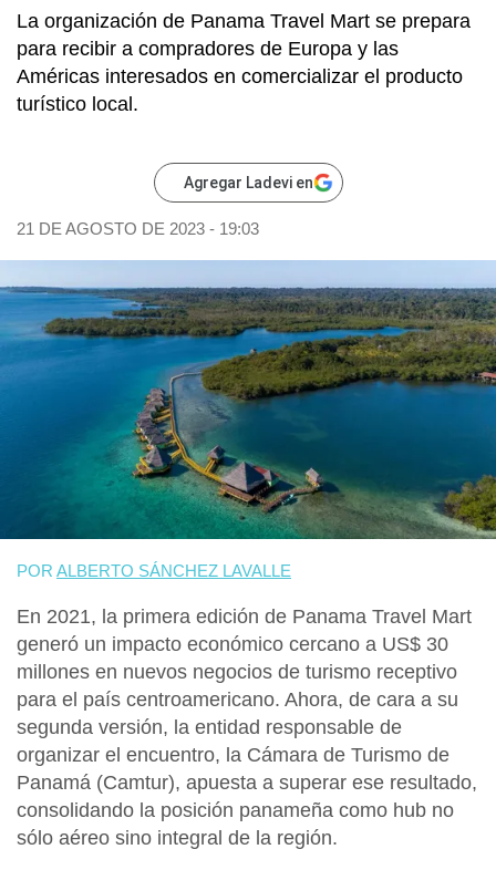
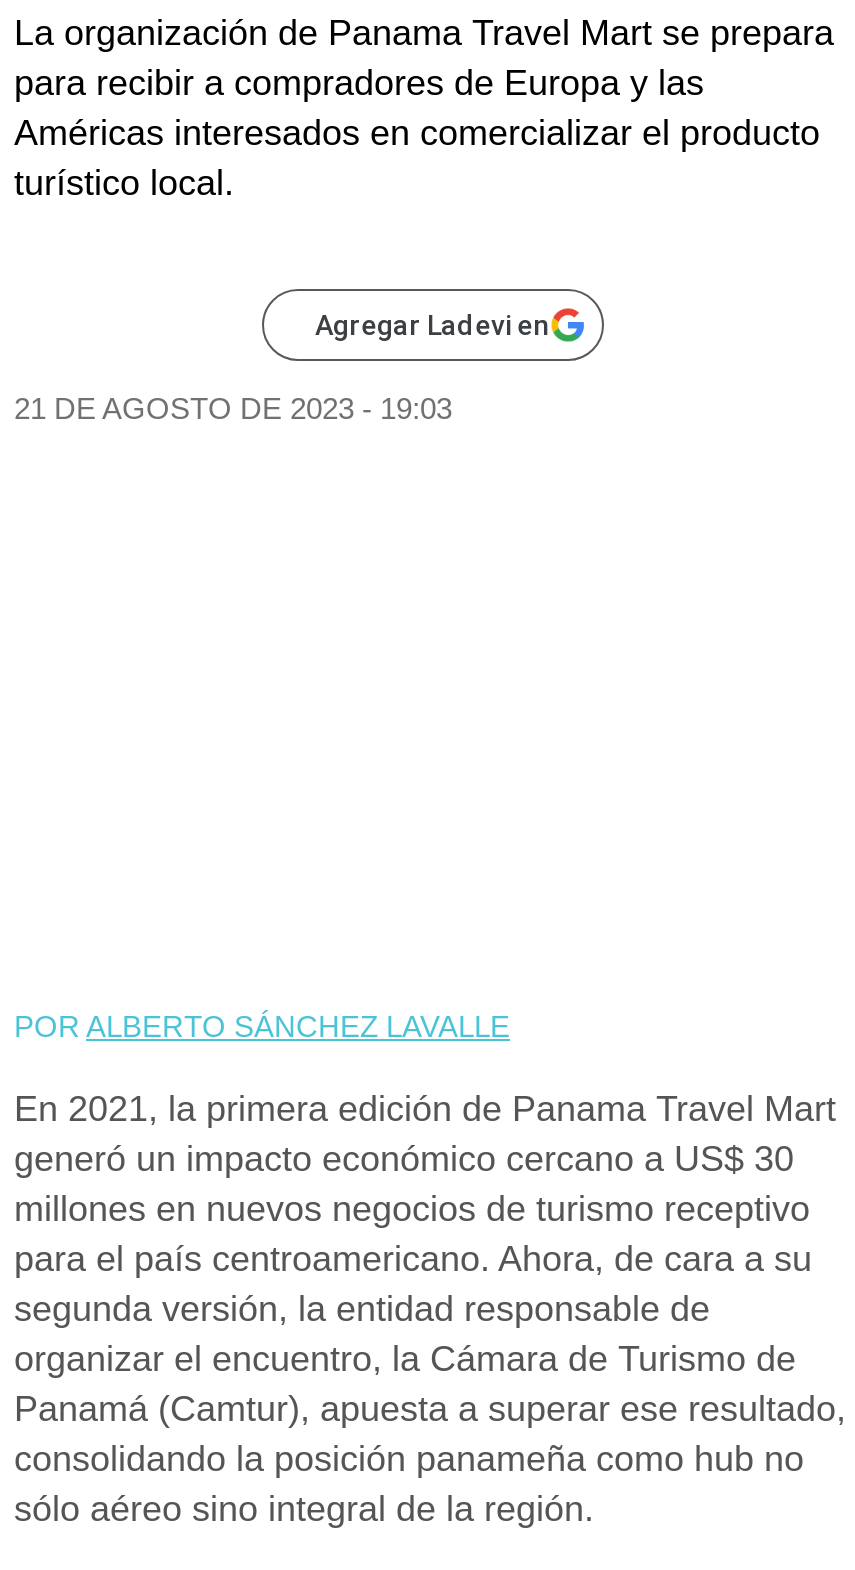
[3,260,493,540] [image] -> none

